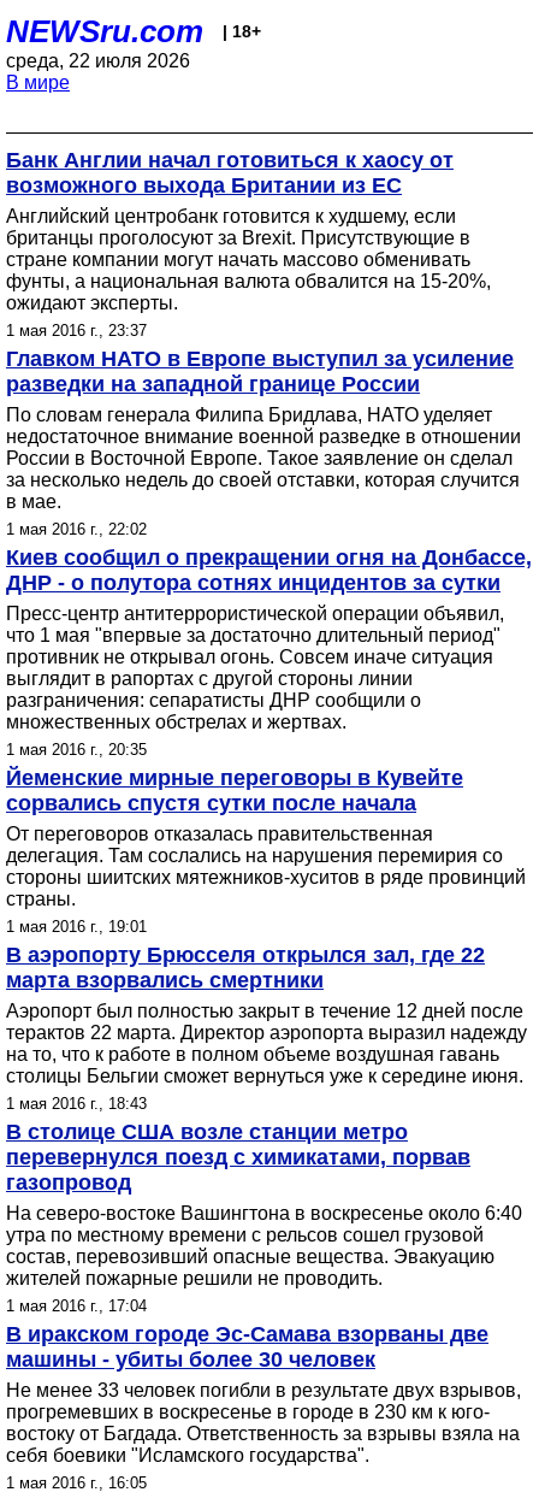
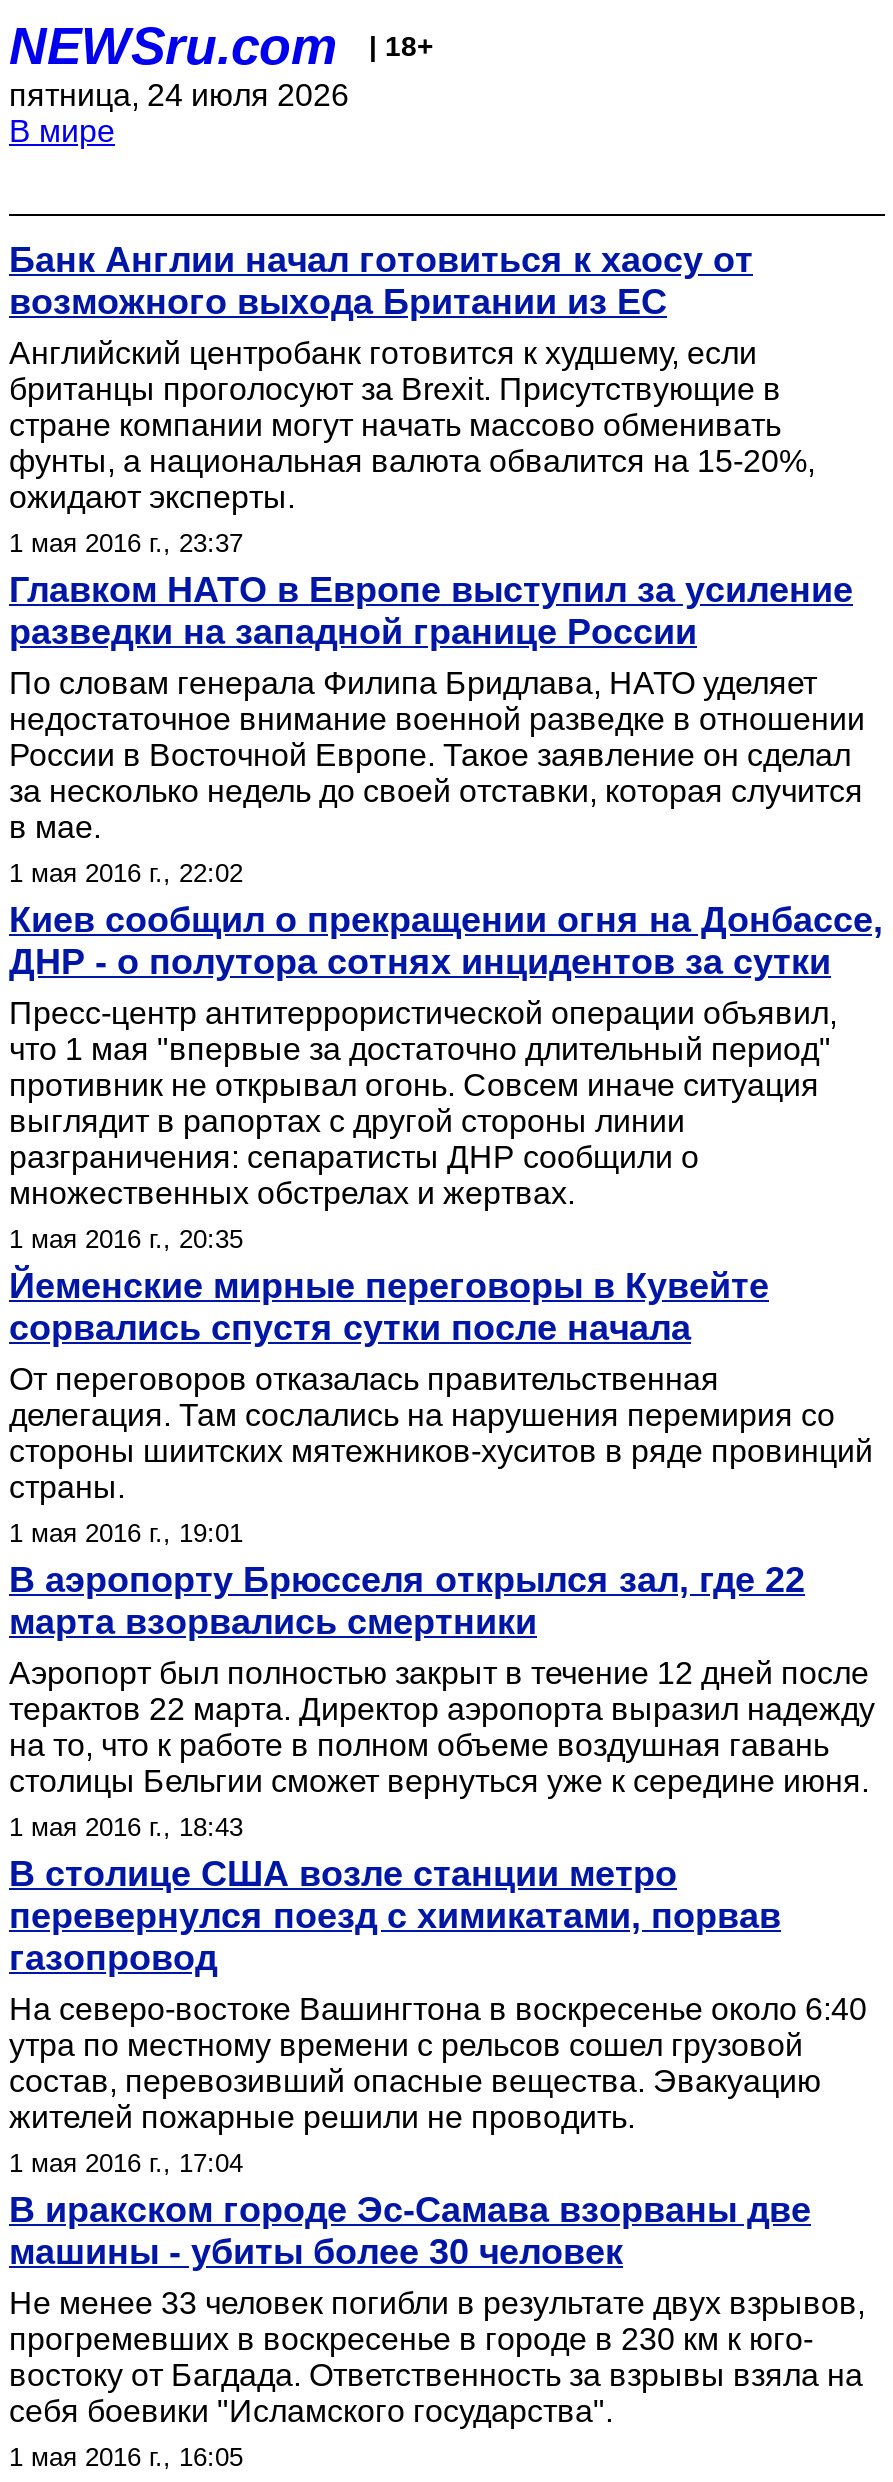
[6,51,190,71] среда, 22 июля 2026 -> [9,78,349,112] пятница, 24 июля 2026

